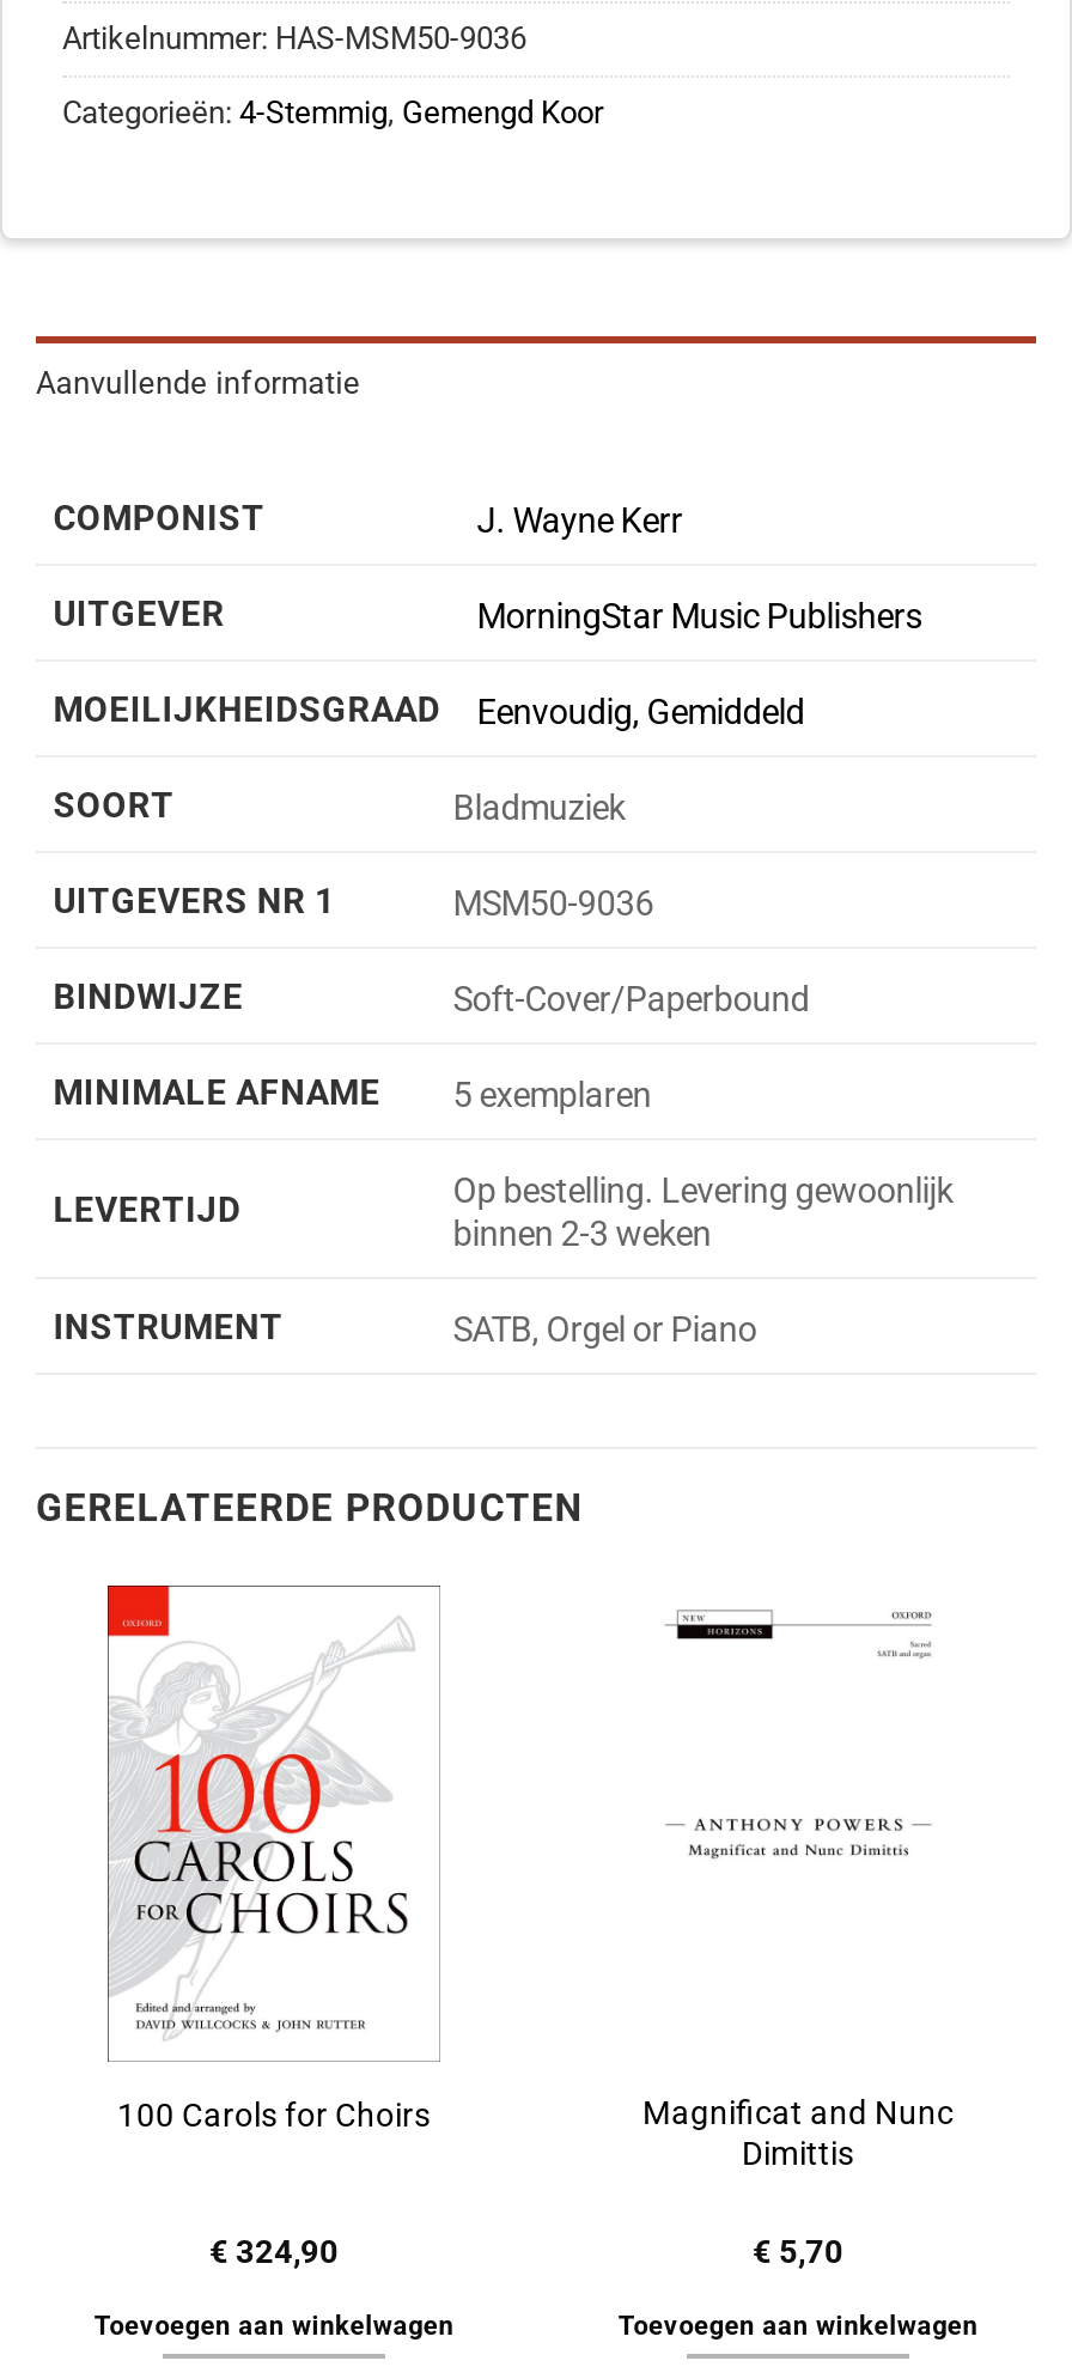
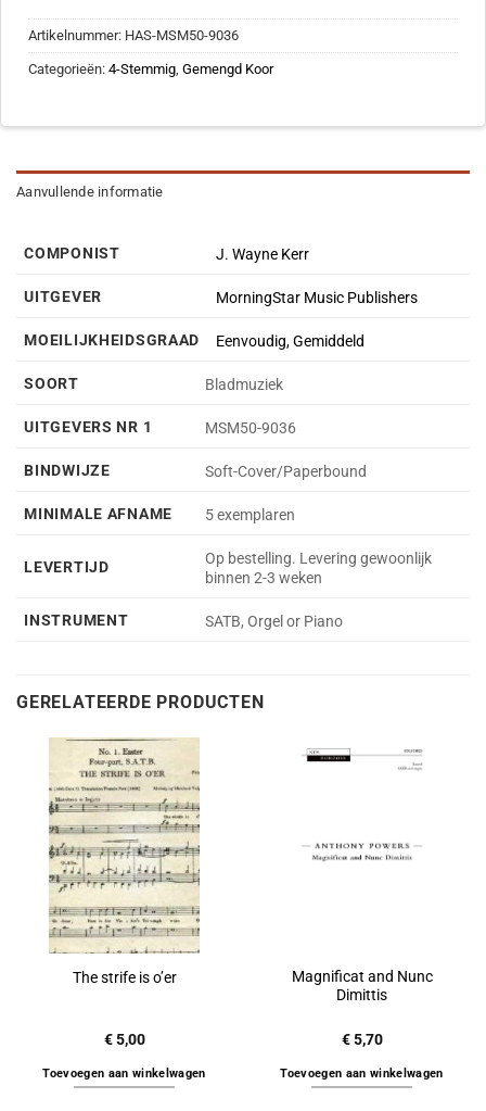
[105,1583,440,2133] [image] | 100 Carols for Choirs -> [49,737,201,986] [image] | The strife is o’er
[209,2232,339,2270] €324,90 -> [104,1031,145,1048] €5,00

